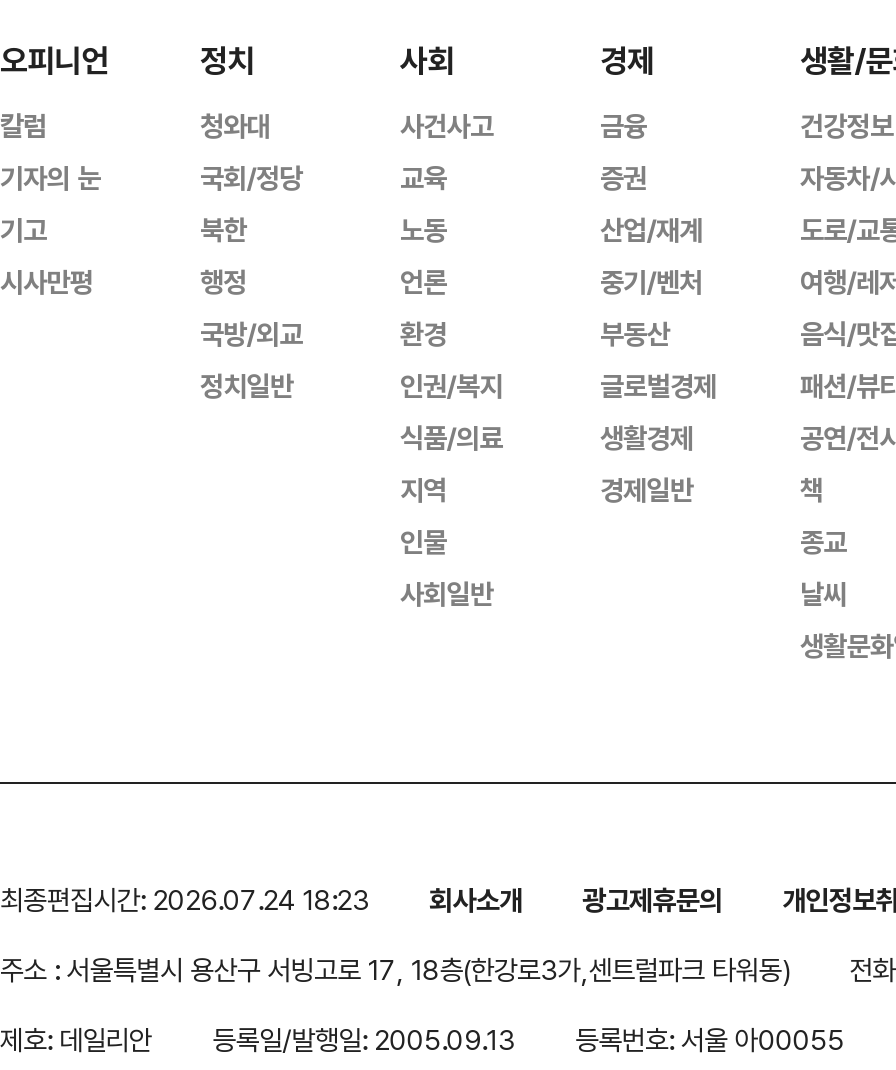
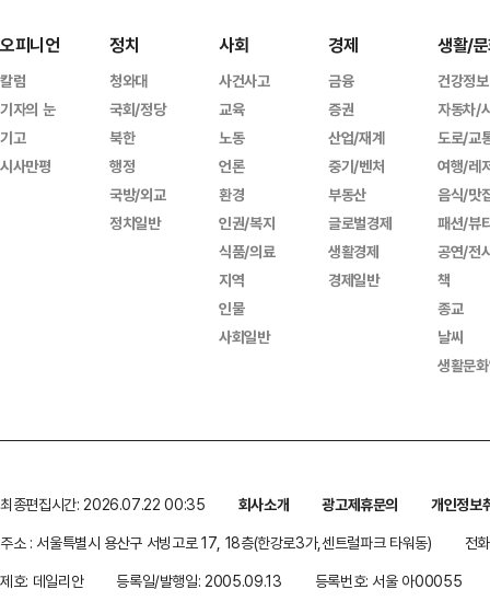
[0,880,369,918] 최종편집시간: 2026.07.24 18:23 -> [0,494,205,515] 최종편집시간: 2026.07.22 00:35

